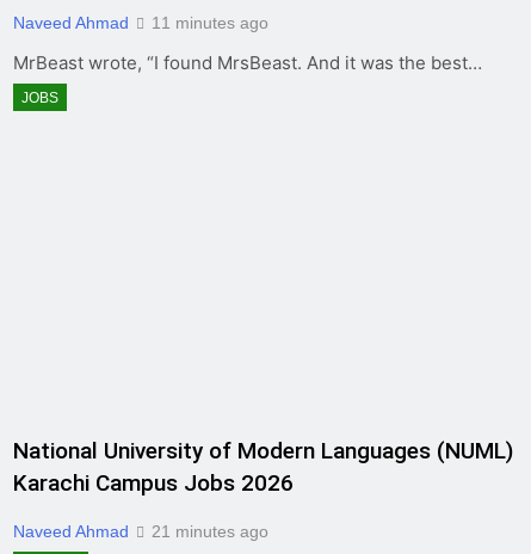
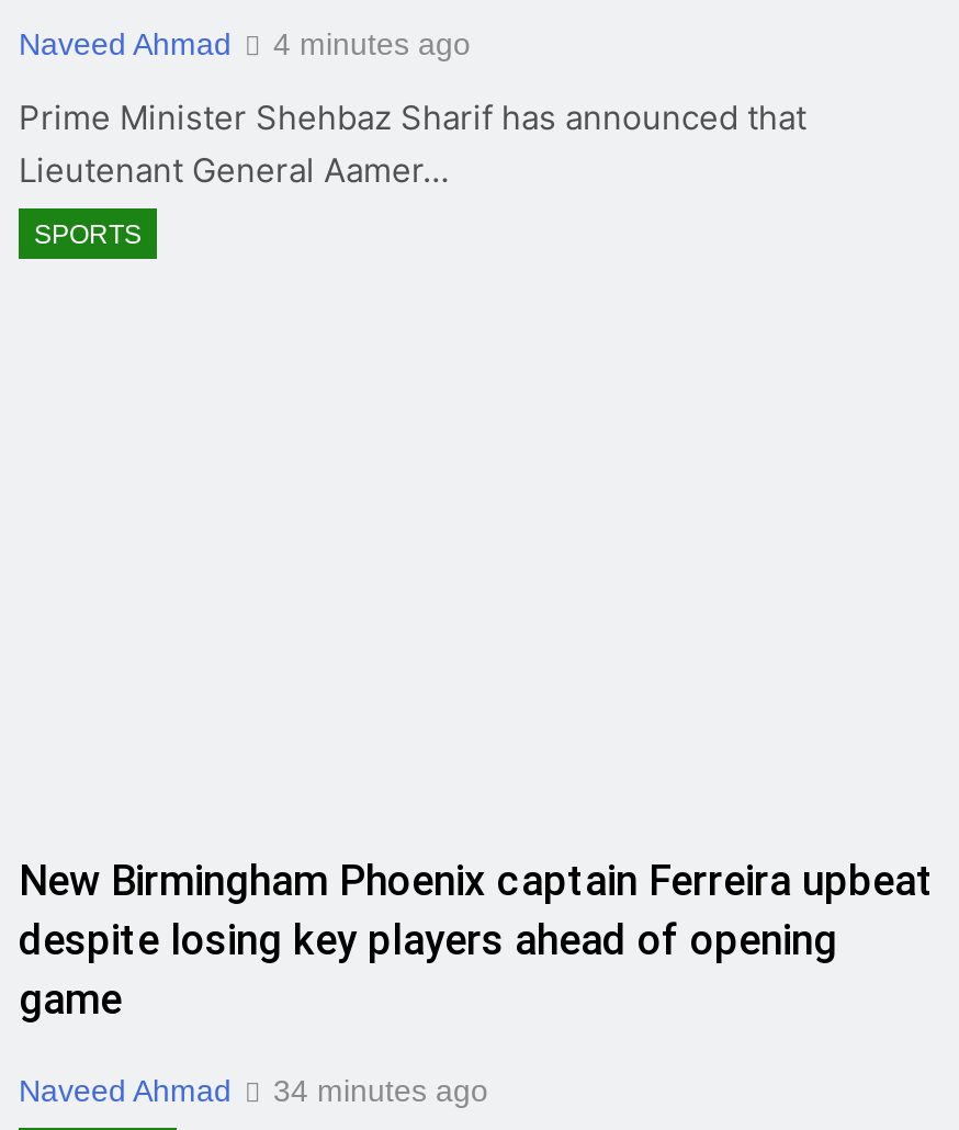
[13,14,268,33] Naveed Ahmad 11 minutes ago -> [19,26,471,61] Naveed Ahmad 4 minutes ago
[13,52,482,75] MrBeast wrote, “I found MrsBeast. And it was the best… -> [19,96,806,191] Prime Minister Shehbaz Sharif has announced that | Lieutenant General Aamer…
[21,90,58,107] JOBS -> [34,219,142,250] SPORTS
[13,437,513,496] National University of Modern Languages (NUML) | Karachi Campus Jobs 2026 -> [19,856,934,1025] New Birmingham Phoenix captain Ferreira upbeat | despite losing key players ahead of opening | game
[13,522,268,541] Naveed Ahmad 21 minutes ago -> [19,1073,488,1108] Naveed Ahmad 34 minutes ago

